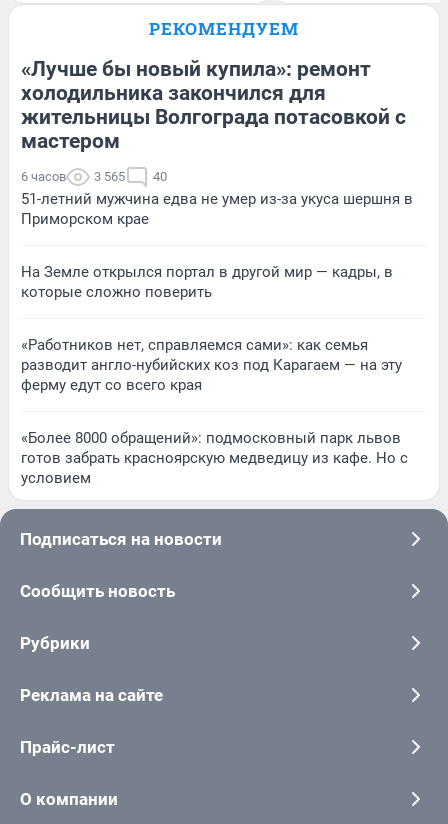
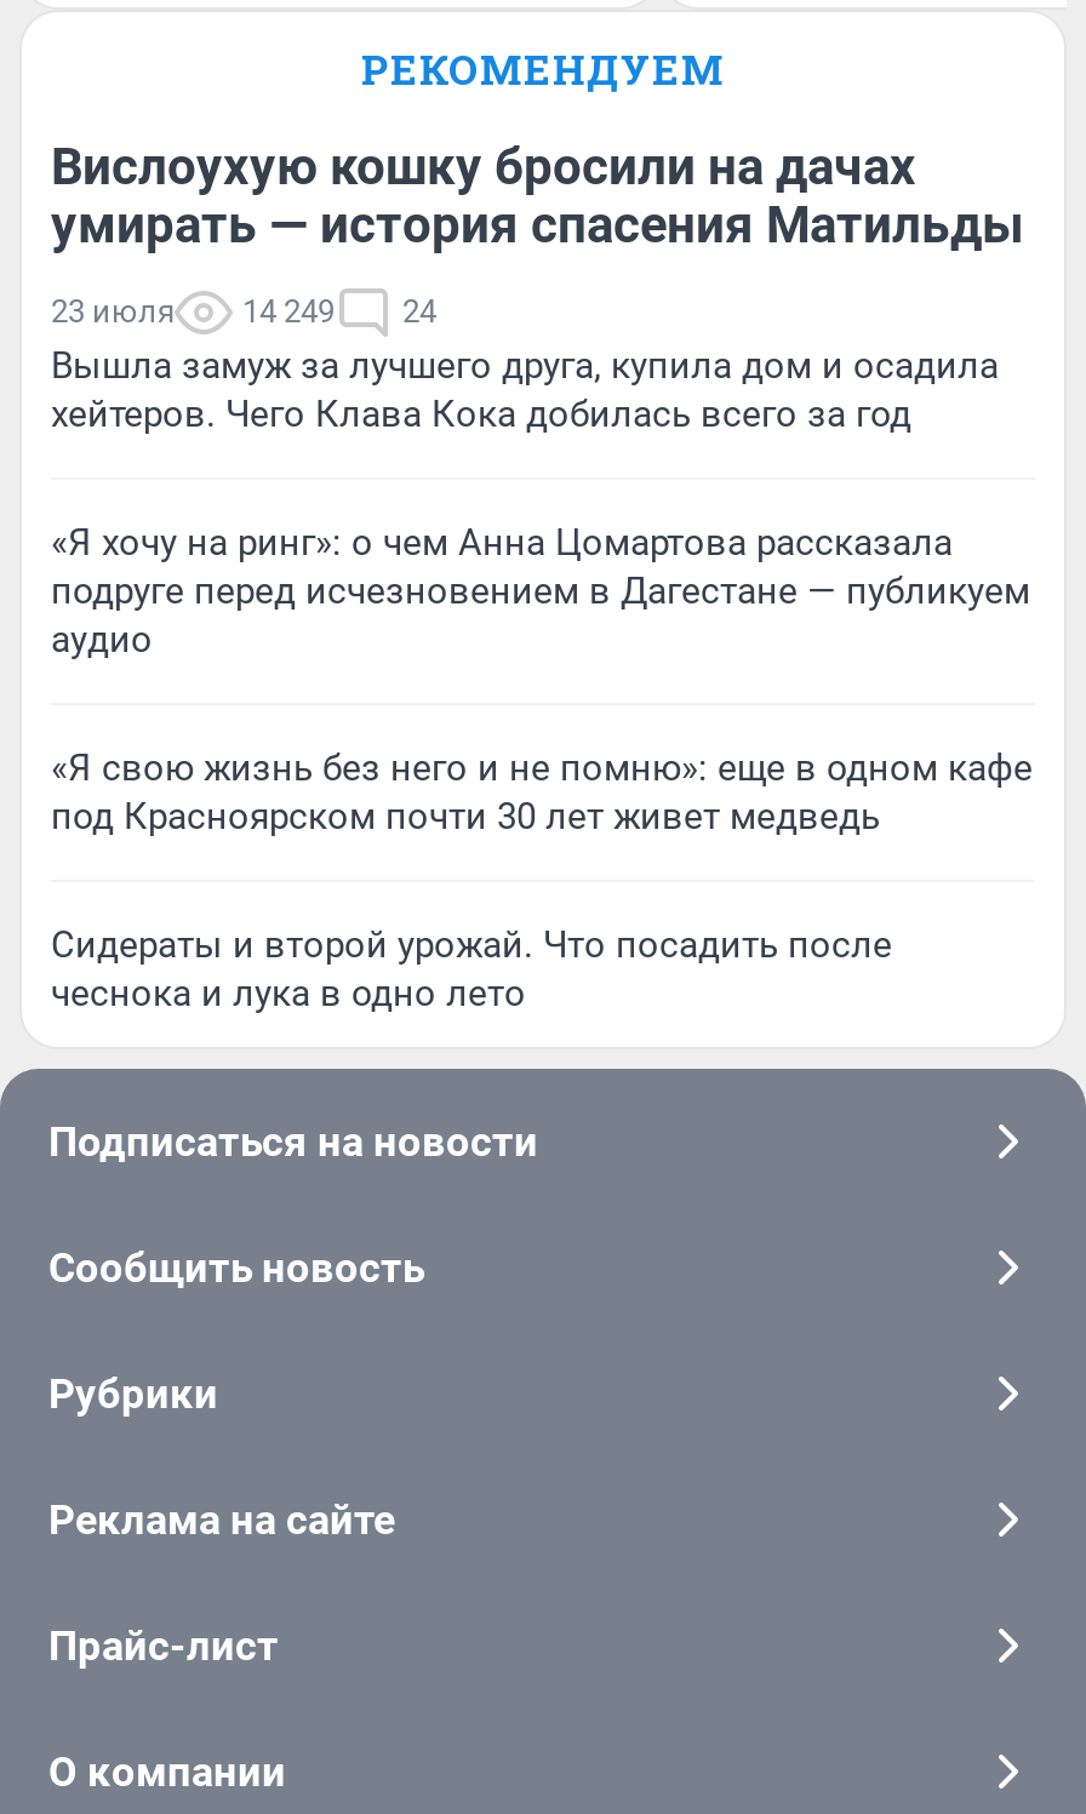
[21,57,406,153] «Лучше бы новый купила»: ремонт | холодильника закончился для | жительницы Волгограда потасовкой с | мастером -> [51,139,1023,255] Вислоухую кошку бросили на дачах | умирать — история спасения Матильды
[21,169,413,228] 6 часов | 3 565 | 40 | 51-летний мужчина едва не умер из-за укуса шершня в | Приморском крае -> [51,294,999,437] 23 июля | 14 249 | 24 | Вышла замуж за лучшего друга, купила дом и осадила | хейтеров. Чего Клава Кока добилась всего за год
[21,263,393,301] На Земле открылся портал в другой мир — кадры, в | которые сложно поверить -> [51,522,1030,662] «Я хочу на ринг»: о чем Анна Цомартова рассказала | подруге перед исчезновением в Дагестане — публикуем | аудио
[21,336,402,394] «Работников нет, справляемся сами»: как семья | разводит англо-нубийских коз под Карагаем — на эту | ферму едут со всего края -> [51,747,1033,839] «Я свою жизнь без него и не помню»: еще в одном кафе | под Красноярском почти 30 лет живет медведь
[21,429,408,487] «Более 8000 обращений»: подмосковный парк львов | готов забрать красноярскую медведицу из кафе. Но с | условием -> [51,924,892,1016] Сидераты и второй урожай. Что посадить после | чеснока и лука в одно лето

